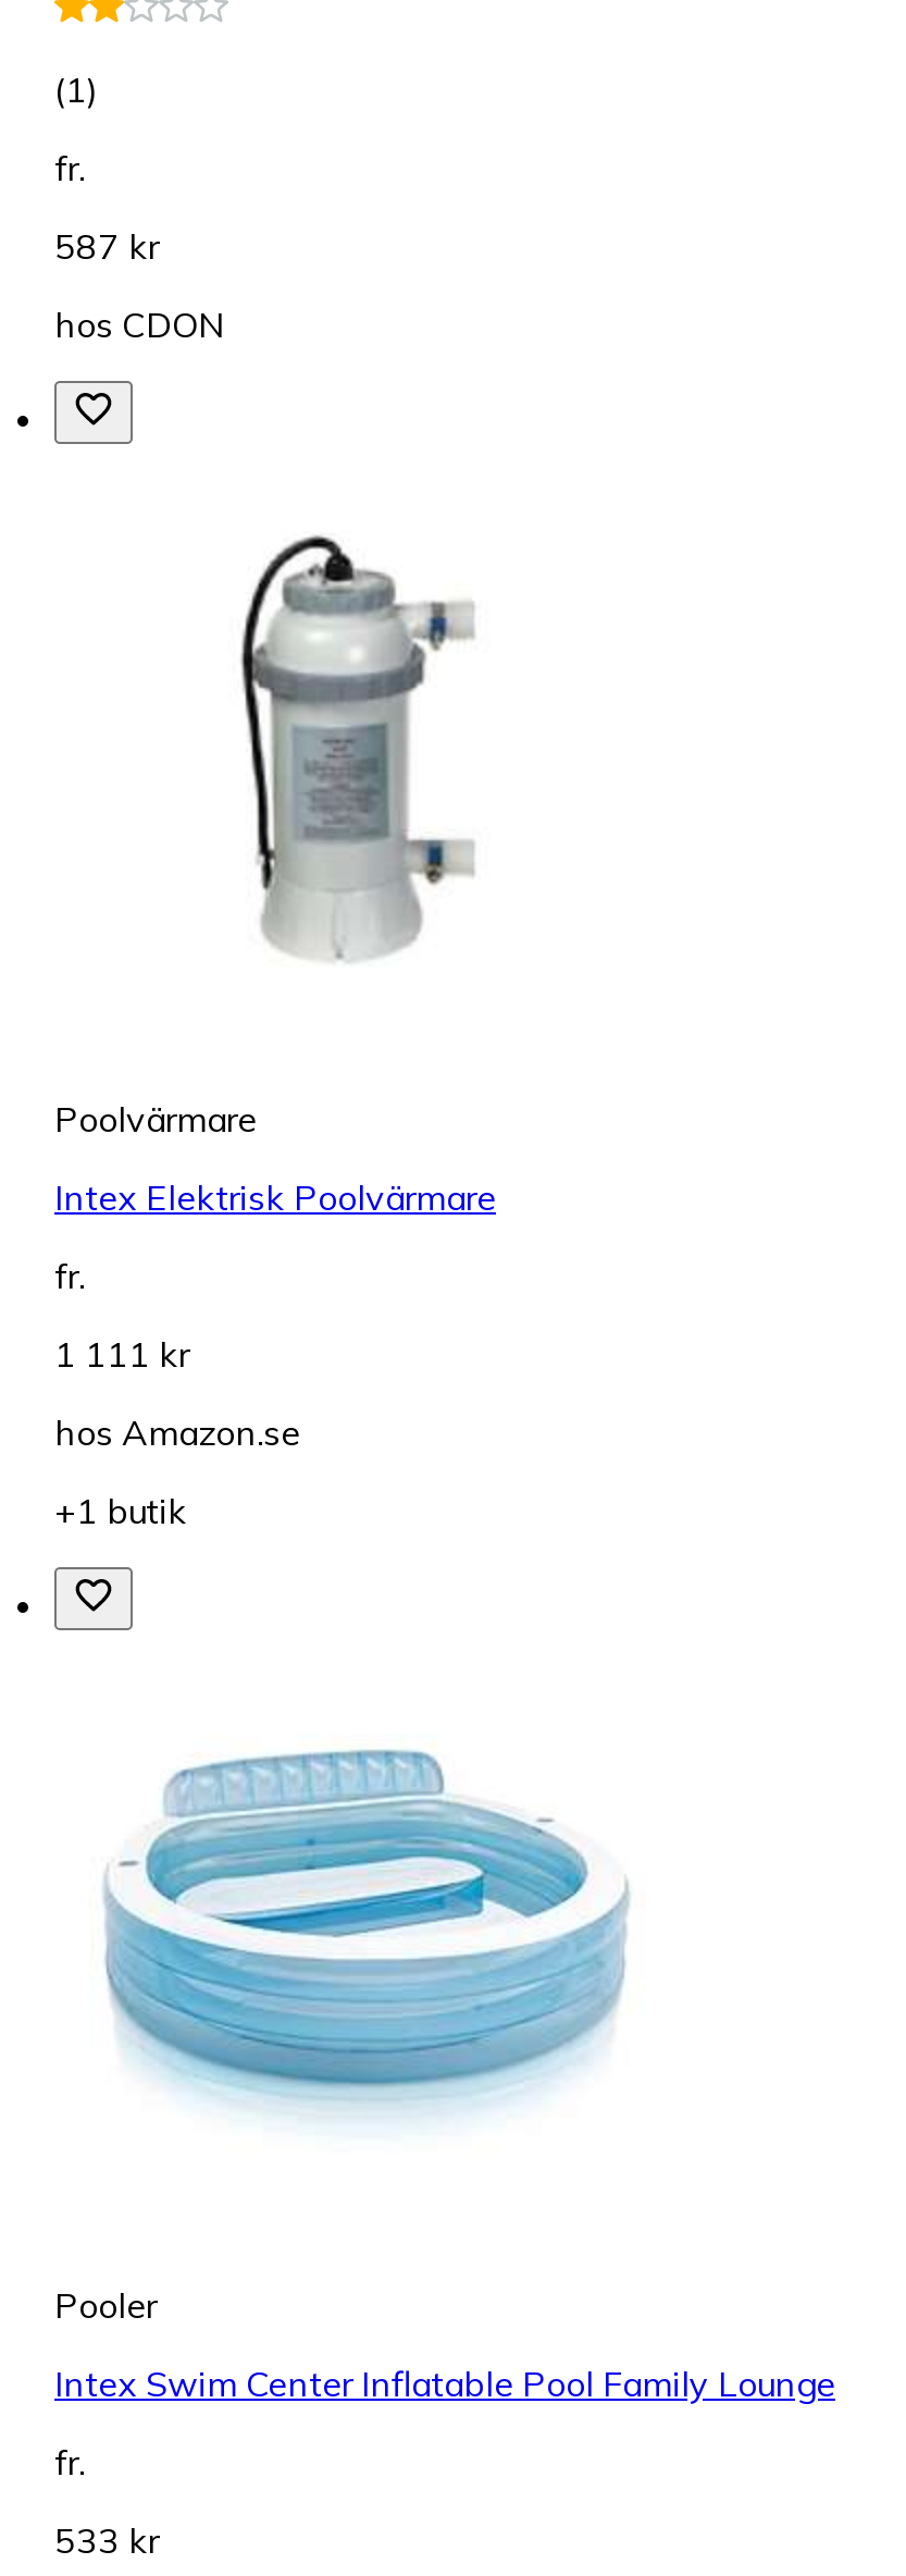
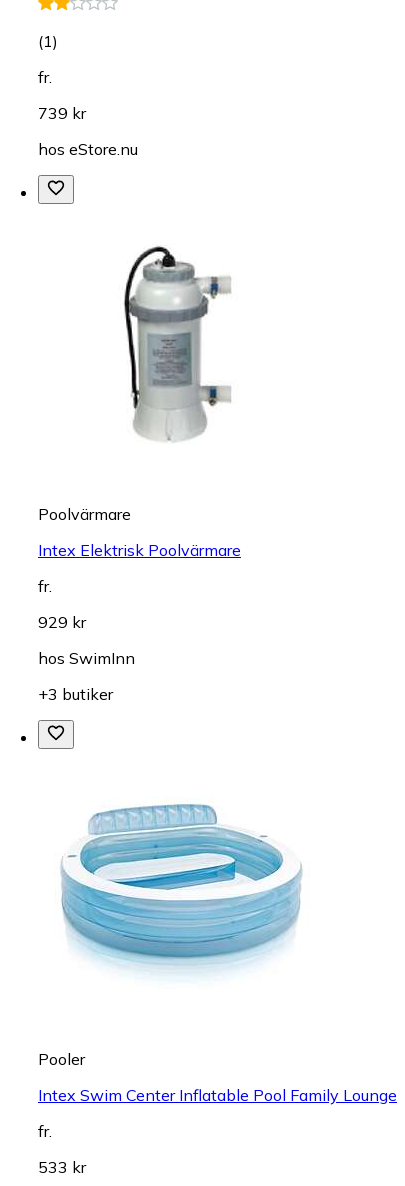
[54,224,159,267] 587 kr -> [38,103,86,123] 739 kr
[54,302,224,346] hos CDON -> [38,139,138,159] hos eStore.nu
[54,1332,189,1375] 1 111 kr -> [38,612,86,632] 929 kr
[54,1410,300,1454] hos Amazon.se -> [38,648,135,668] hos SwimInn
[54,1488,187,1532] +1 butik -> [38,684,113,704] +3 butiker

